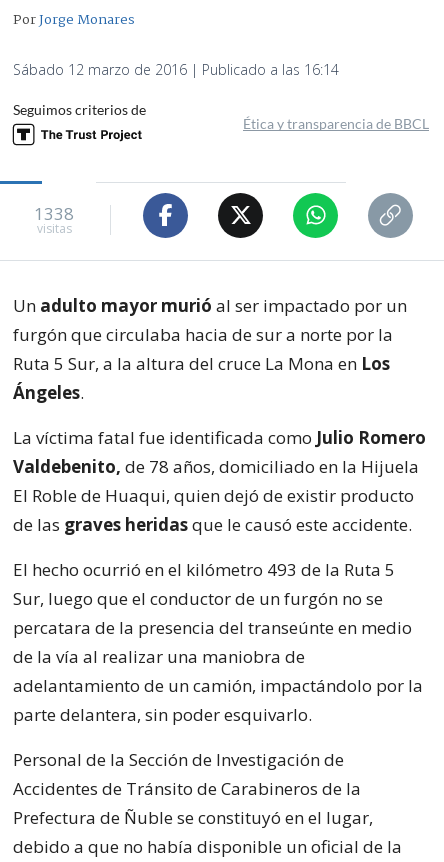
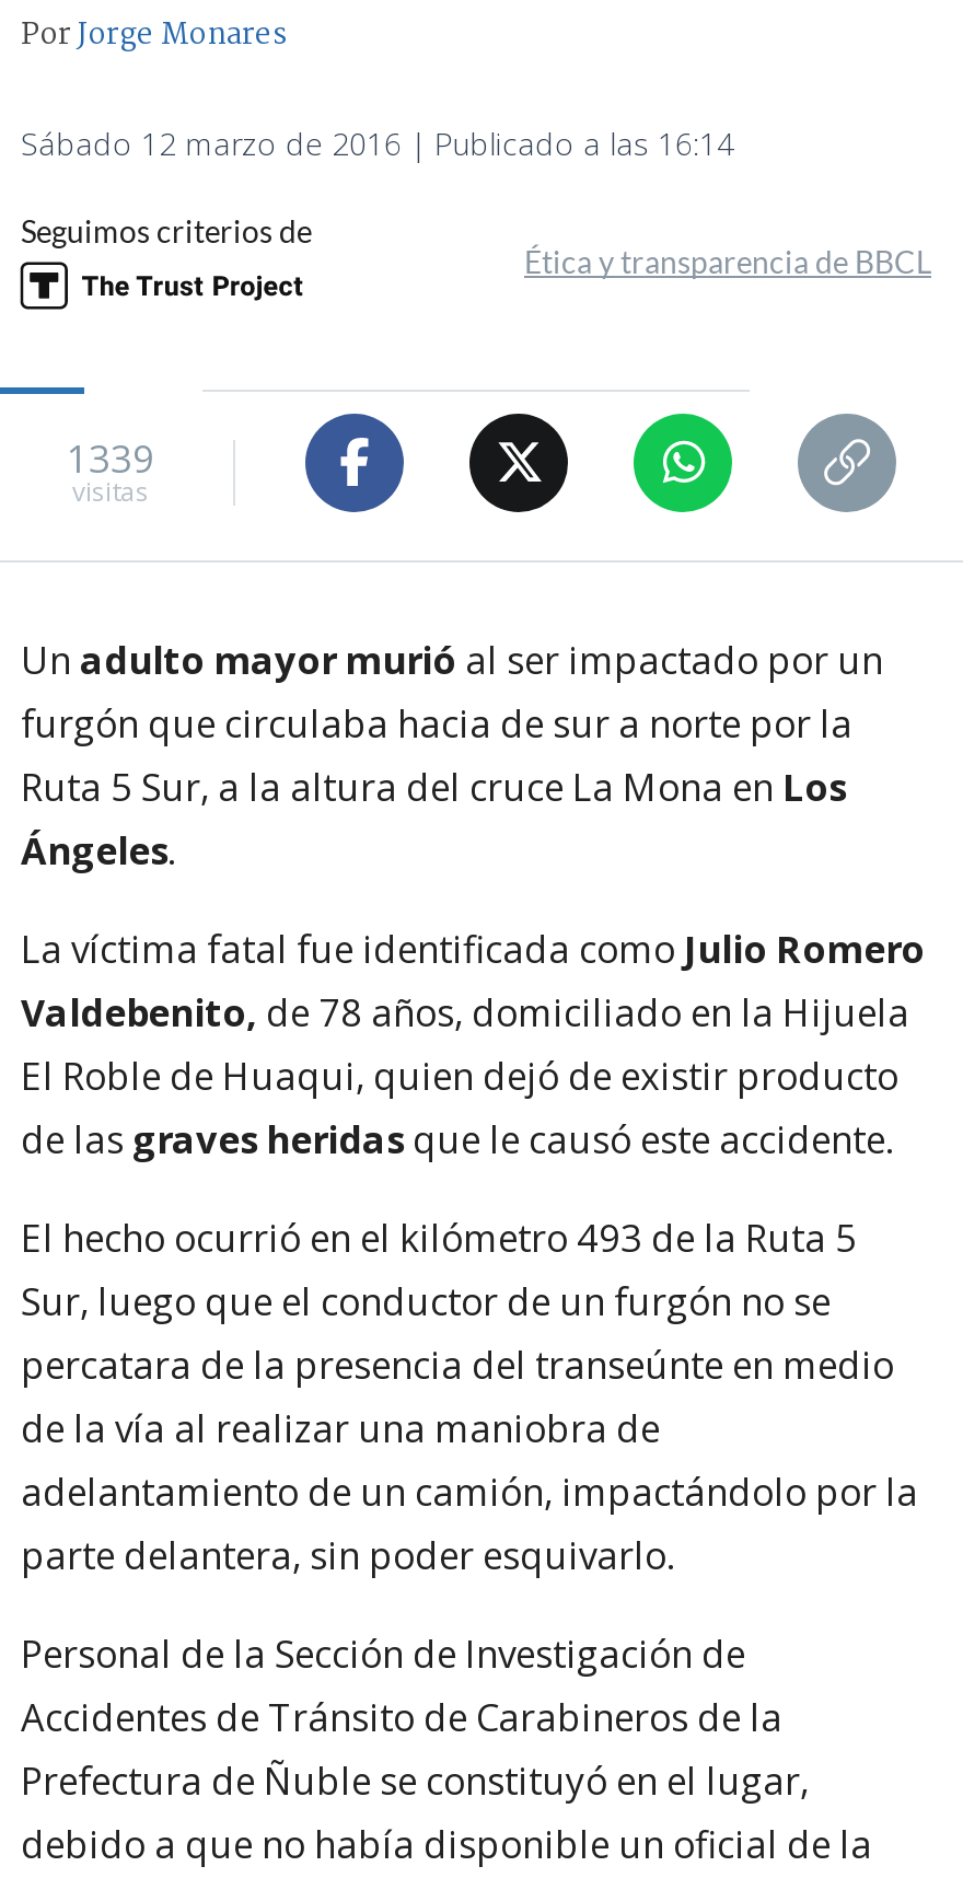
[34,202,74,225] 1338 -> [67,434,154,484] 1339

